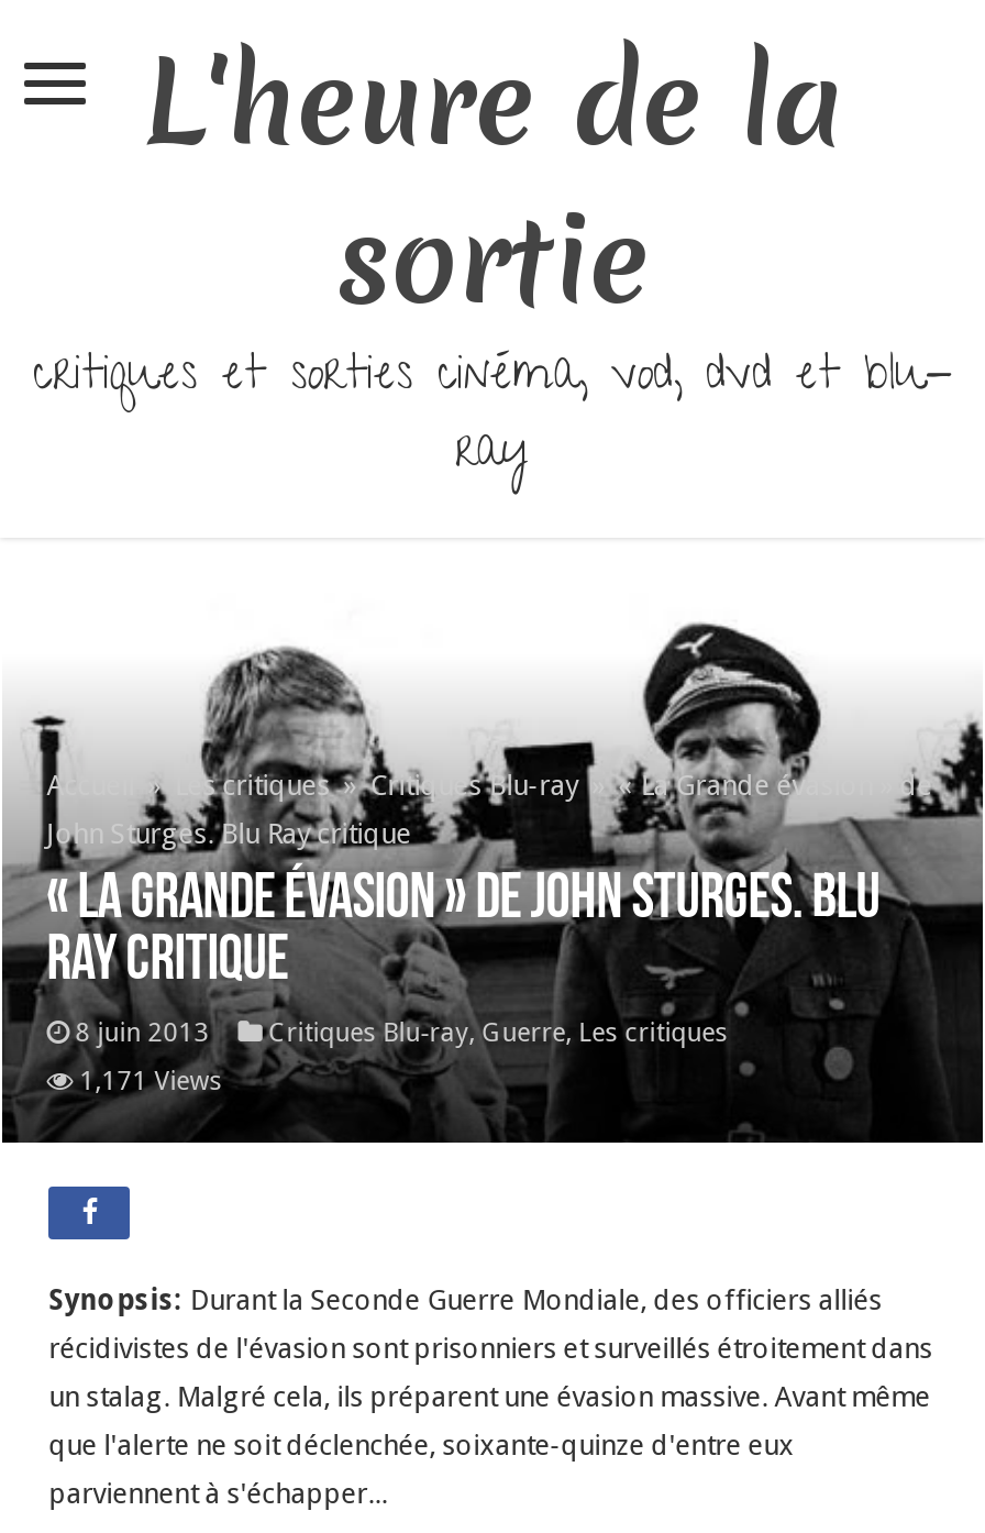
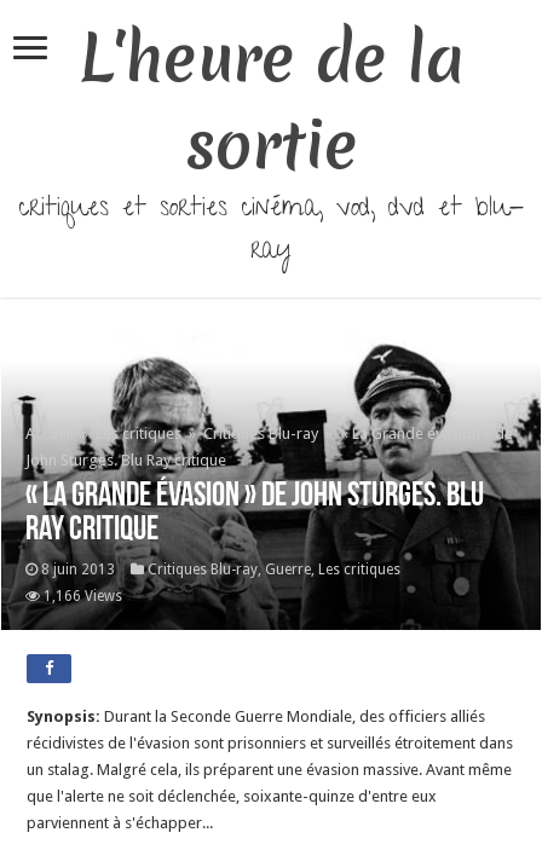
[80,1066,223,1096] 1,171 Views -> [44,588,122,605] 1,166 Views

